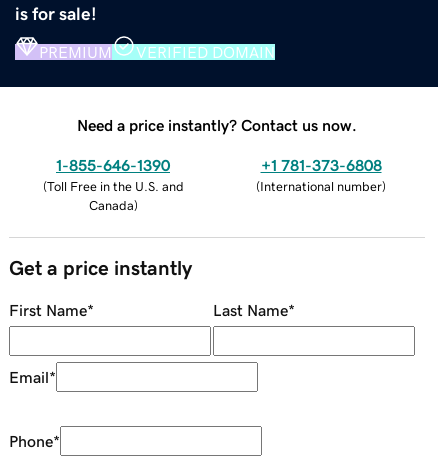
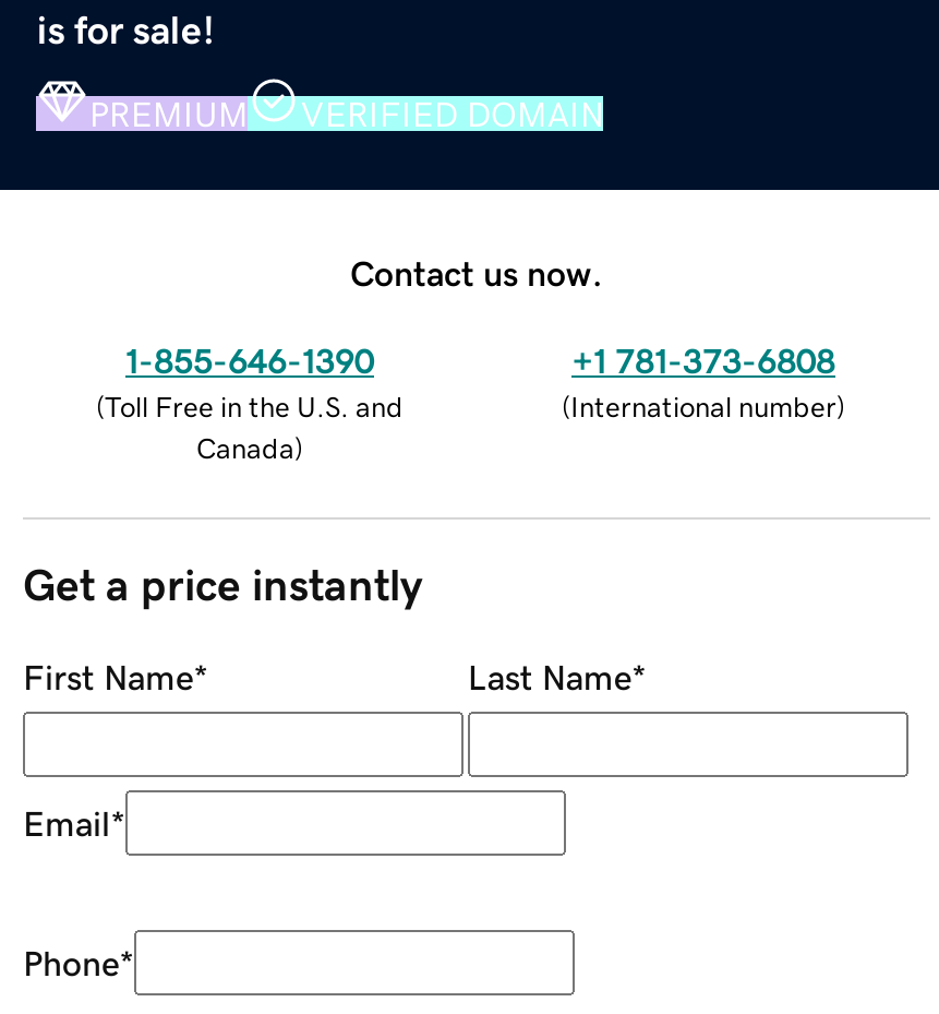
[77,117,357,133] Need a price instantly? Contact us now. -> [350,255,603,289] Contact us now.

